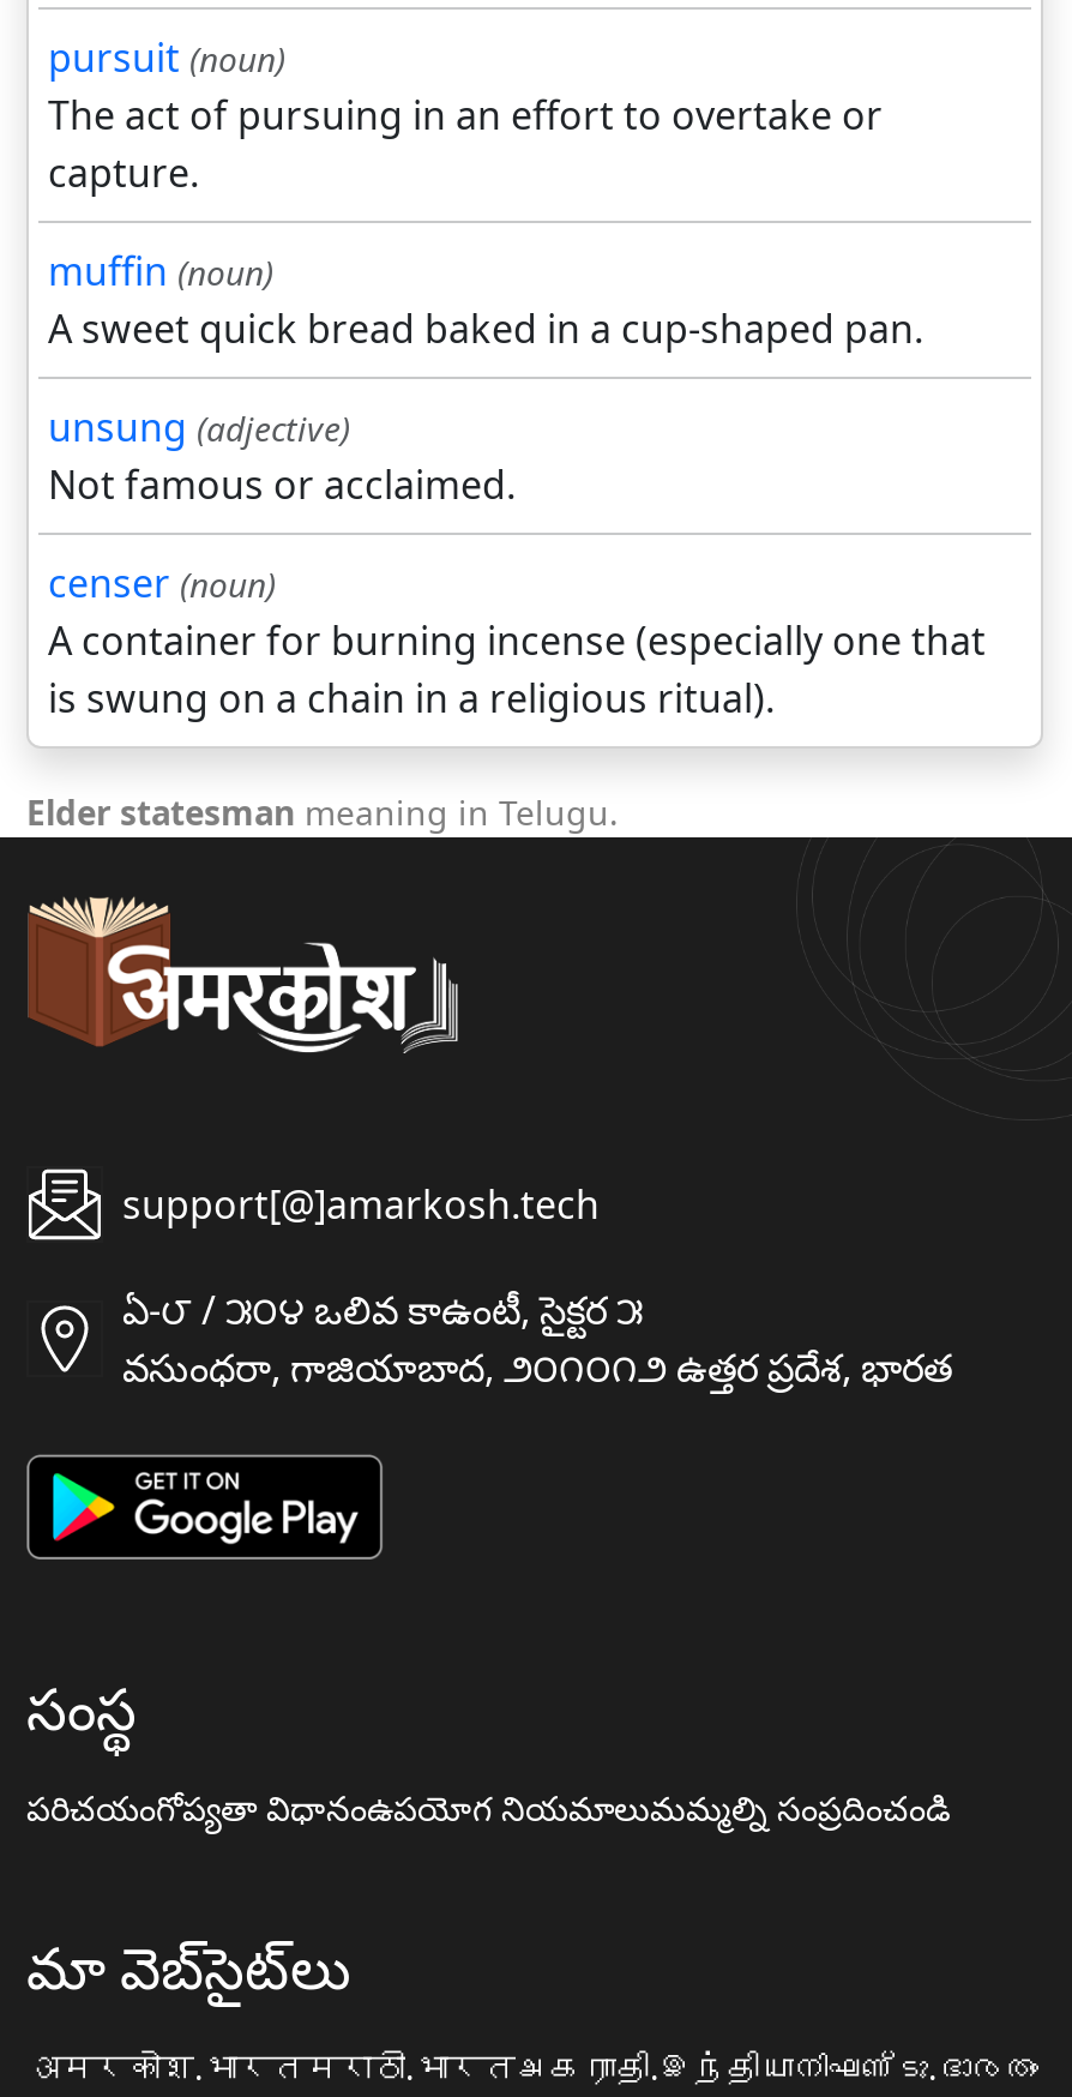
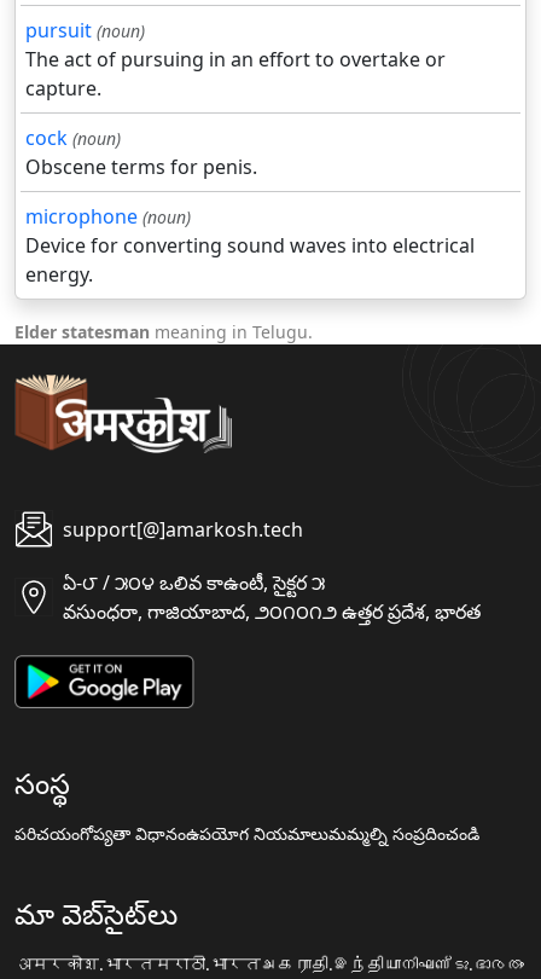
[48,245,986,725] muffin (noun) | A sweet quick bread baked in a cup-shaped pan. | unsung (adjective) | Not famous or acclaimed. | censer (noun) | A container for burning incense (especially one that | is swung on a chain in a religious ritual). -> [25,125,475,288] cock (noun) | Obscene terms for penis. | microphone (noun) | Device for converting sound waves into electrical | energy.

